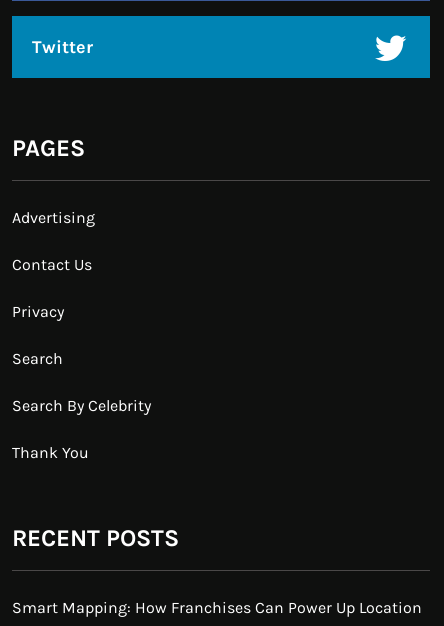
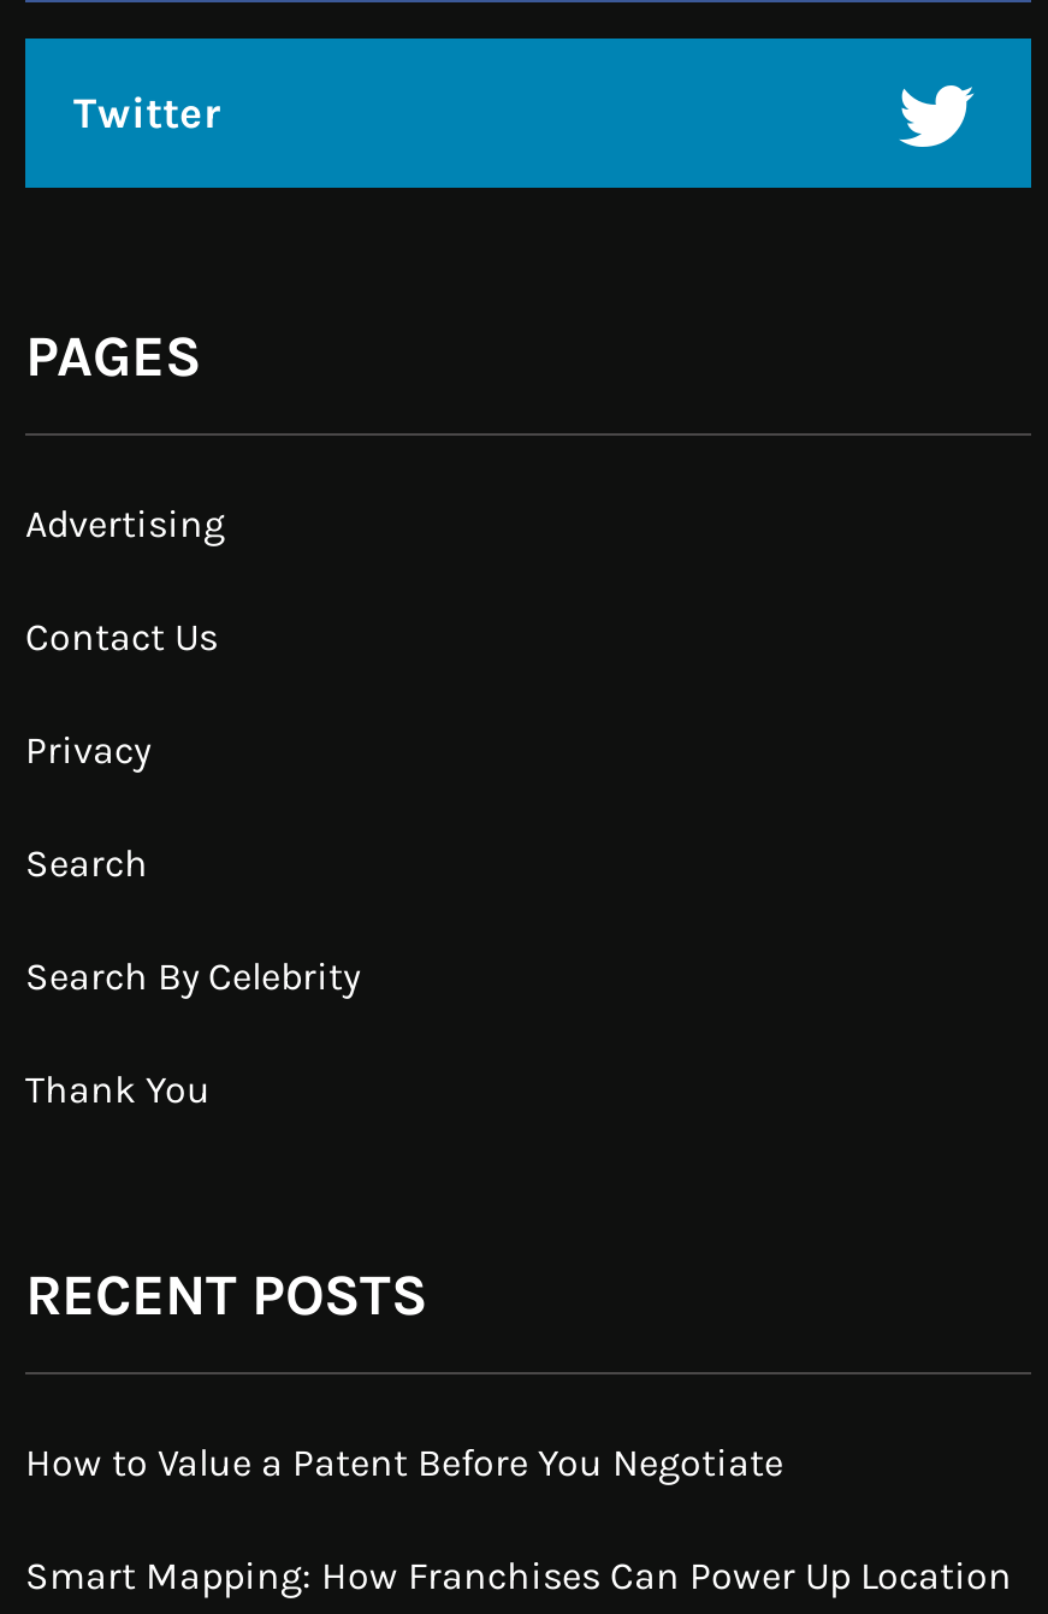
none -> [25,1440,783,1485] How to Value a Patent Before You Negotiate

